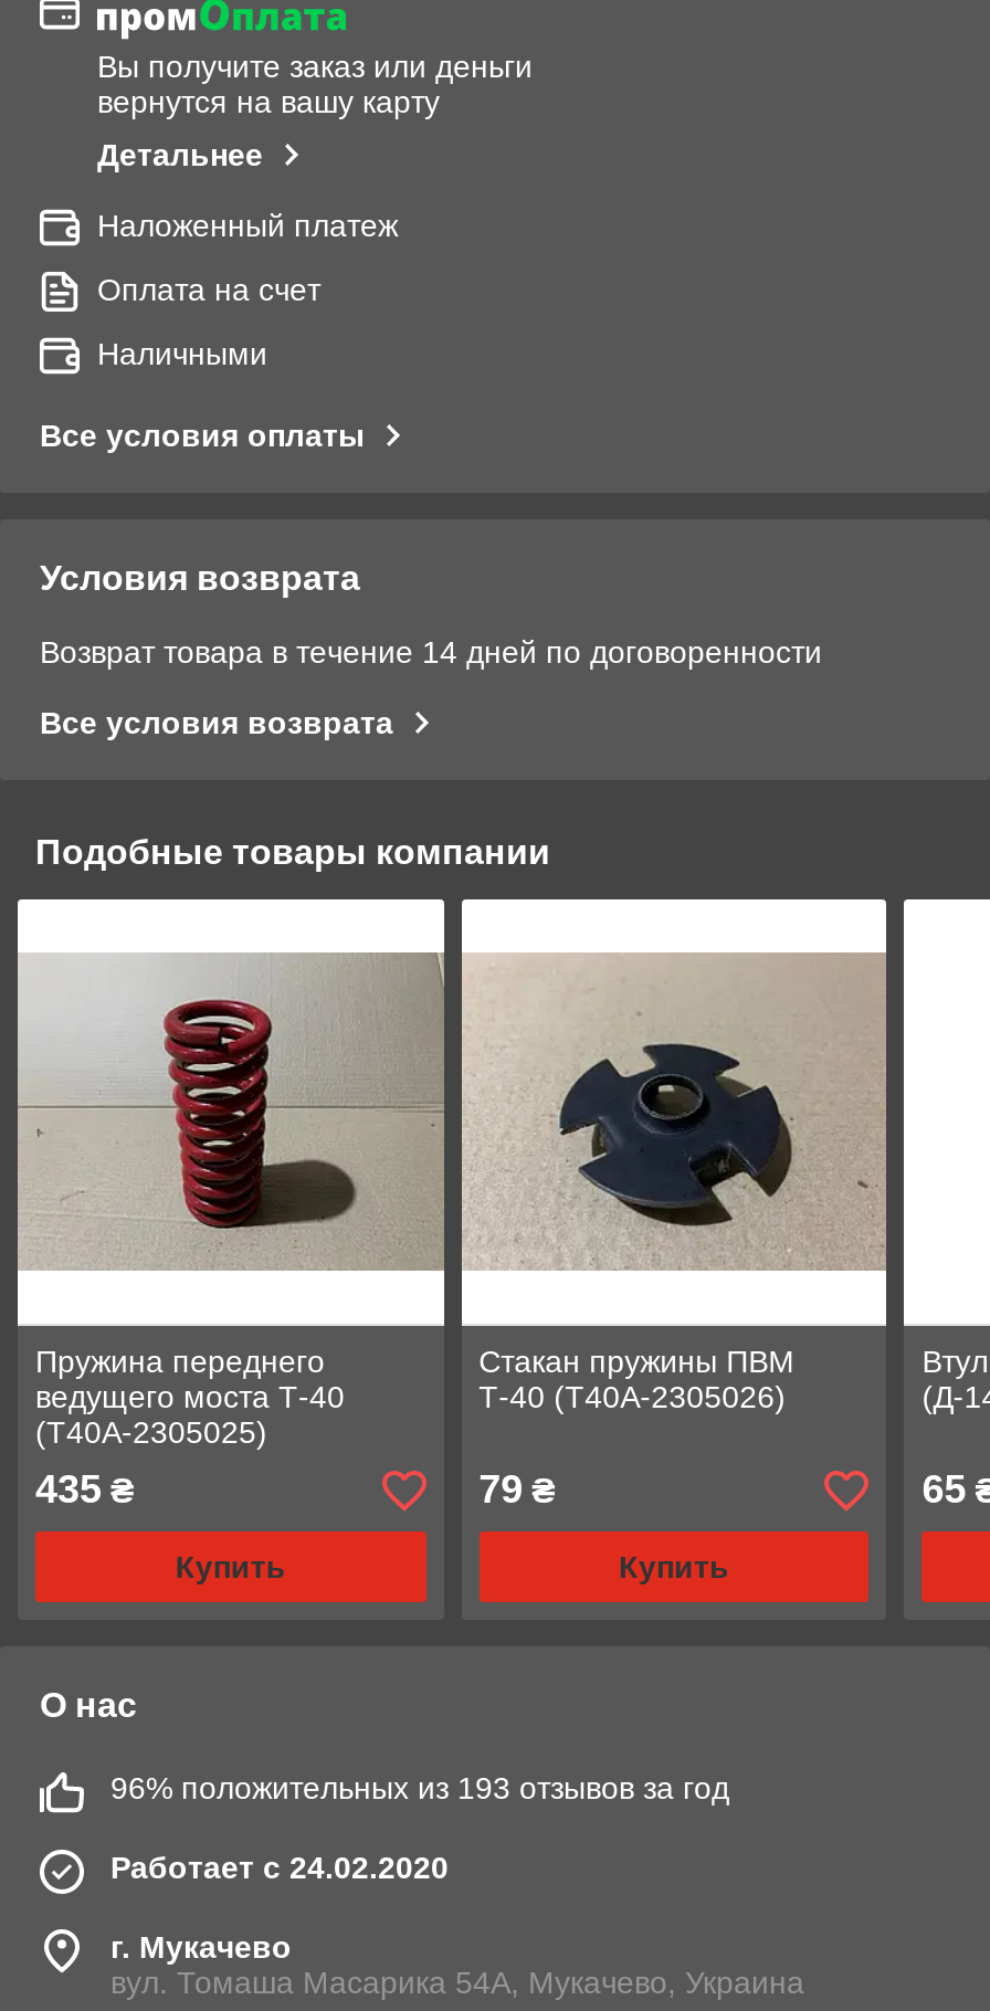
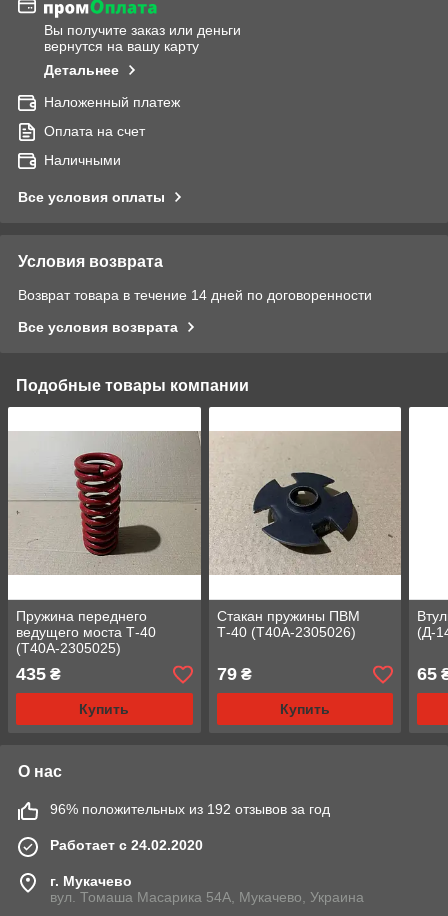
[110,1771,729,1806] 96% положительных из 193 отзывов за год -> [50,801,330,817] 96% положительных из 192 отзывов за год

